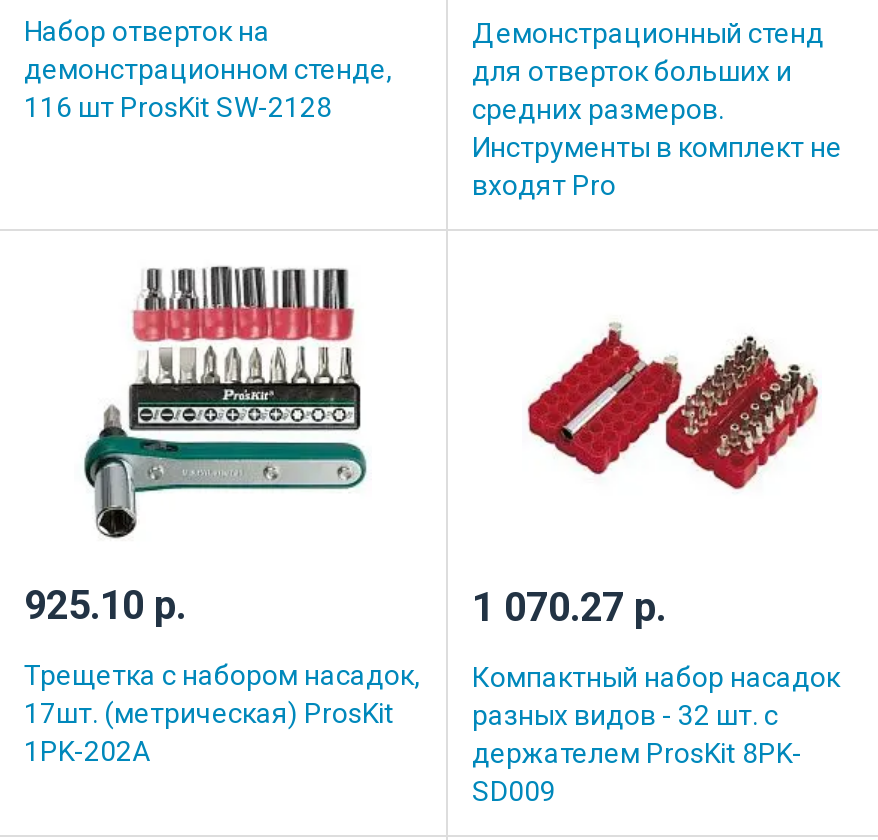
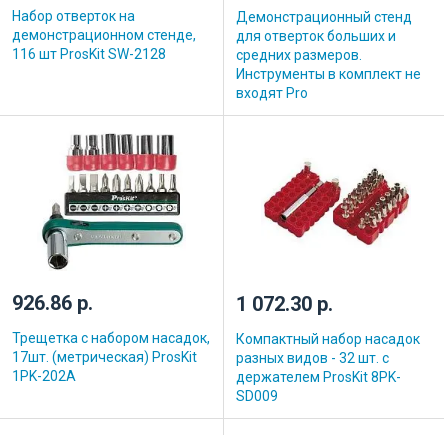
[24,581,186,629] 925.10 р. -> [12,291,93,315] 926.86 р.
[472,583,666,631] 1 070.27 р. -> [236,292,333,316] 1 072.30 р.

